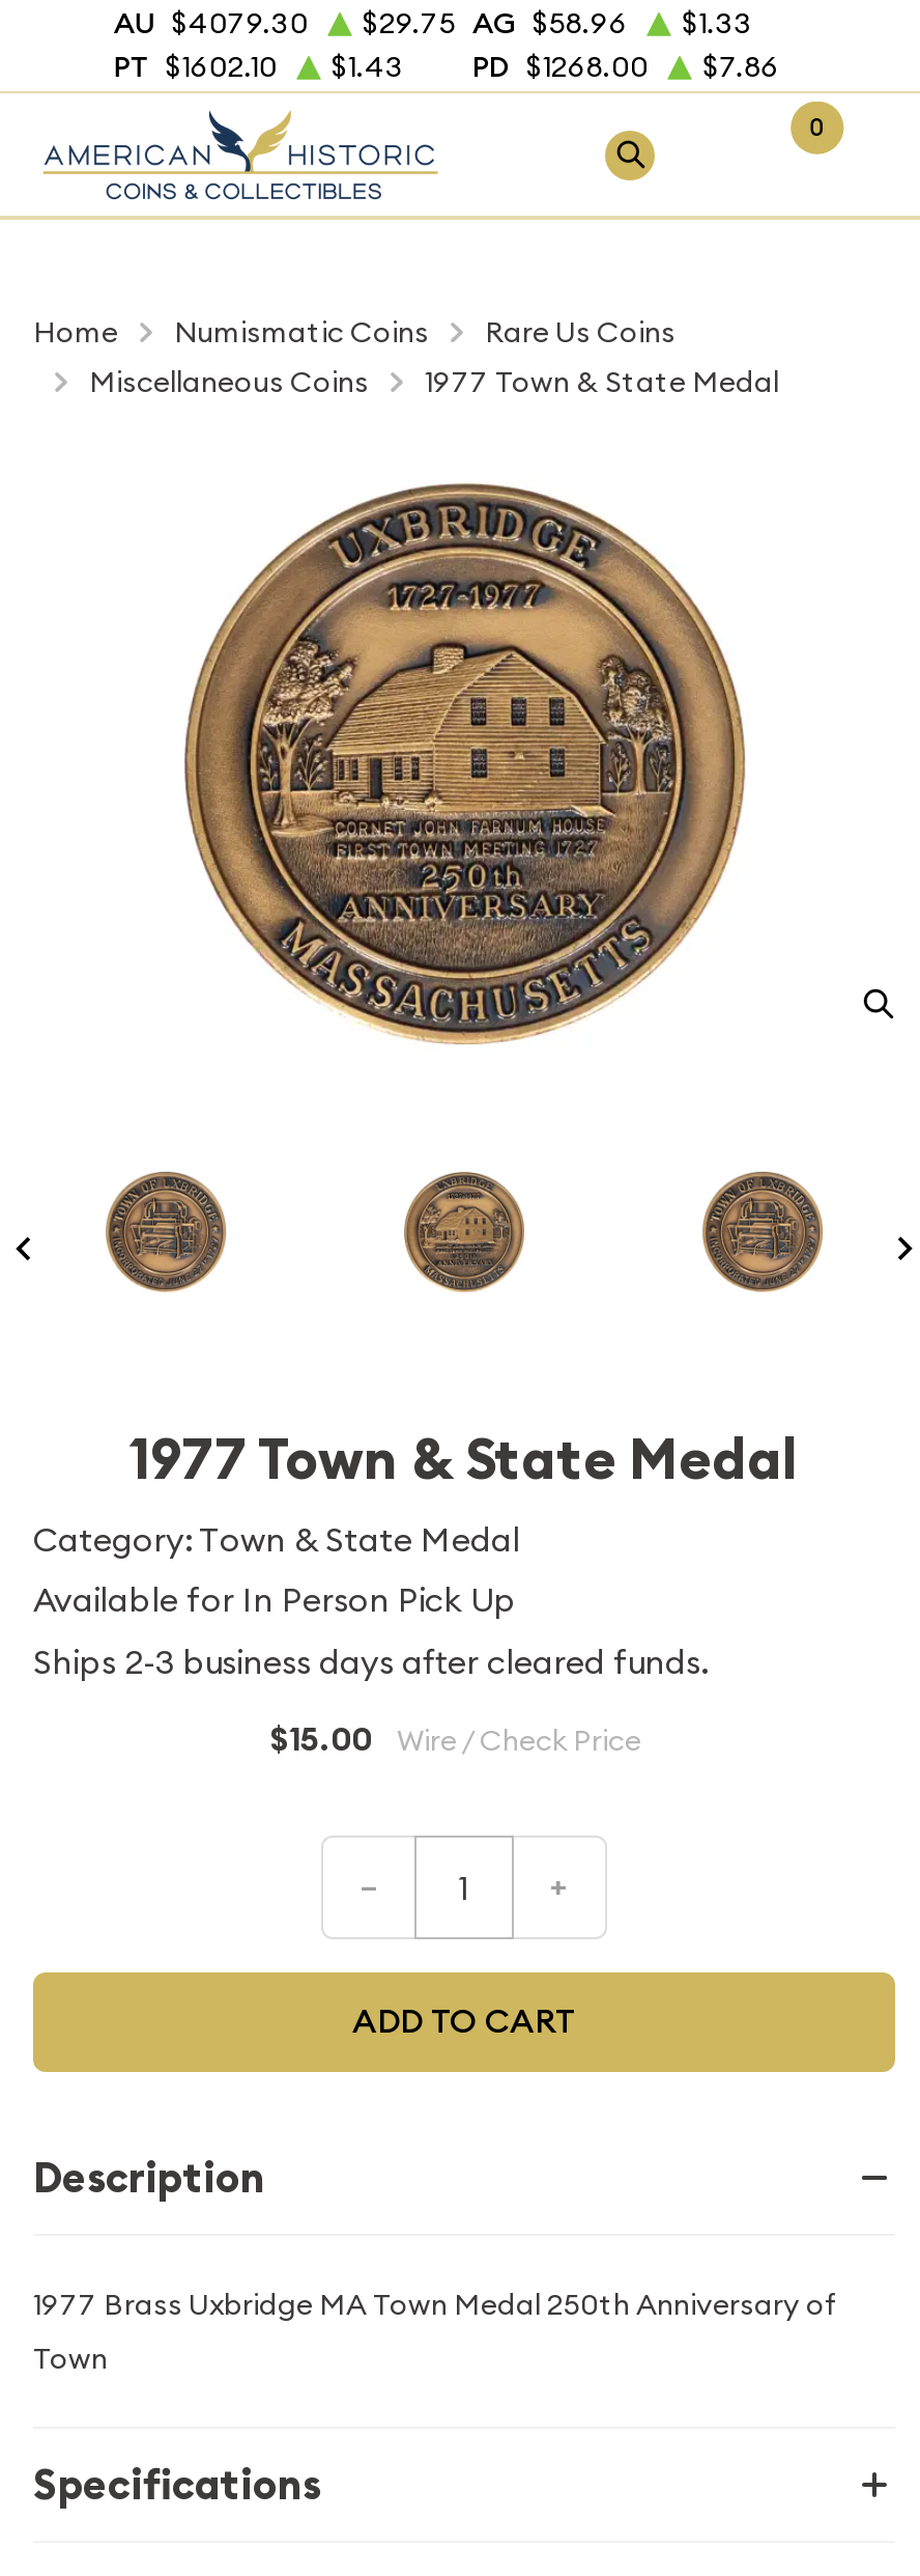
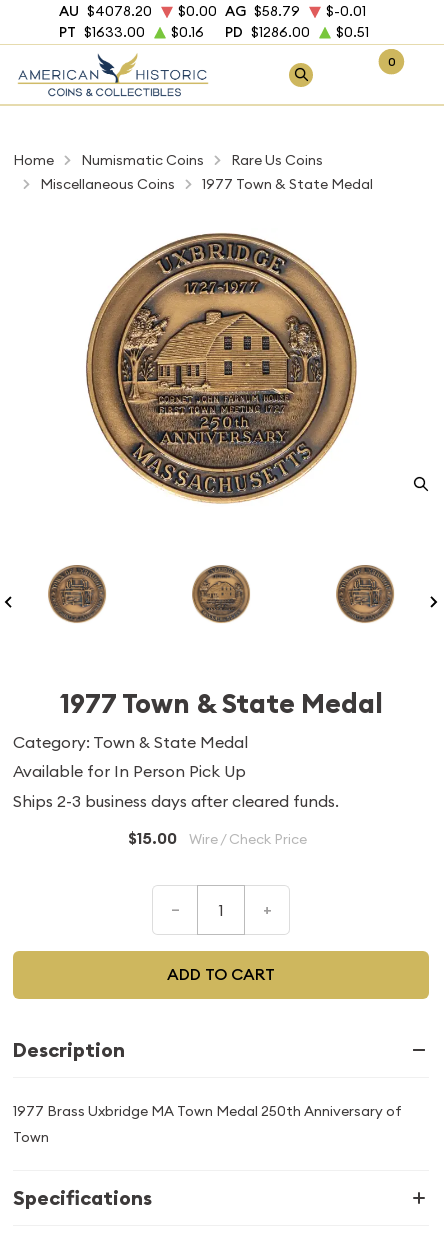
[114,4,308,41] AU $4079.30 -> [59,2,152,20] AU $4078.20
[363,4,628,41] $29.75 AG $58.96 -> [178,2,300,20] $0.00 AG $58.79
[682,4,753,41] $1.33 -> [326,2,366,20] $-0.01
[114,48,277,85] PT $1602.10 -> [59,23,145,41] PT $1633.00
[332,48,404,85] $1.43 -> [171,23,204,41] $0.16
[472,48,649,85] PD $1268.00 -> [225,23,310,41] PD $1286.00
[703,48,780,85] $7.86 -> [336,23,369,41] $0.51

